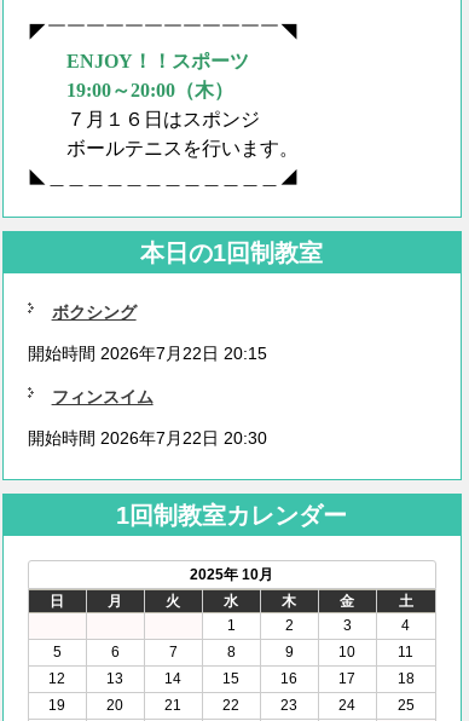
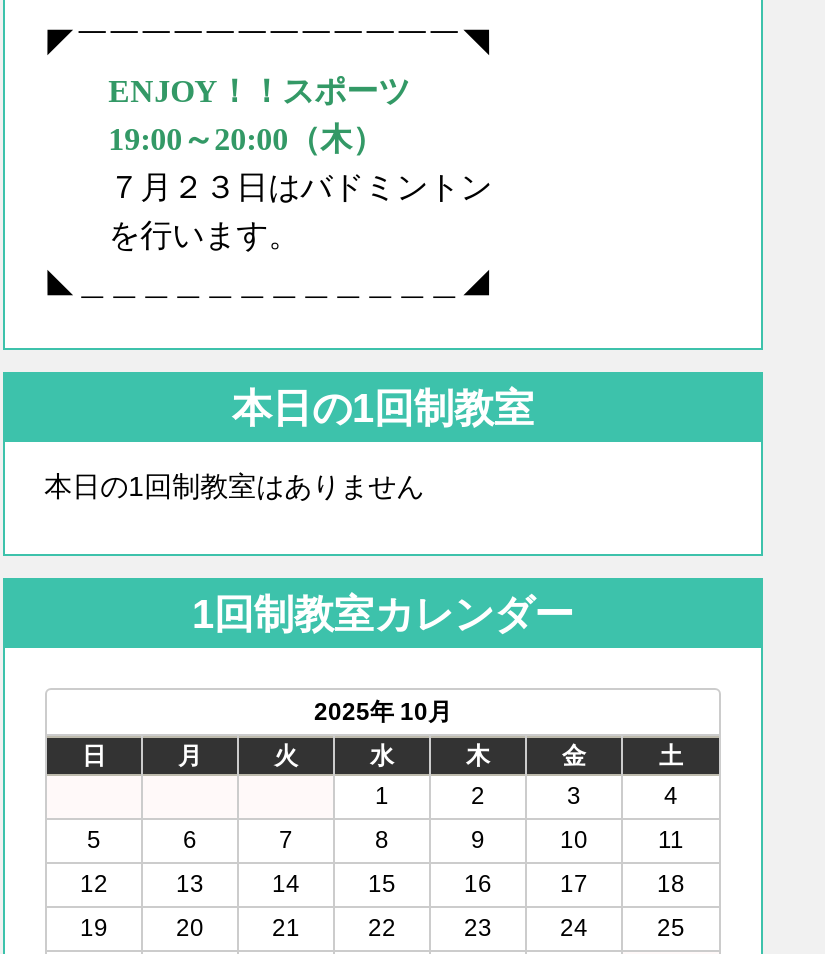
[27,108,298,158] ７月１６日はスポンジ | ボールテニスを行います。 -> [44,169,492,251] ７月２３日はバドミントン | を行います。
[27,302,267,448] ボクシング | 開始時間 2026年7月22日 20:15 | フィンスイム | 開始時間 2026年7月22日 20:30 -> [44,470,424,502] 本日の1回制教室はありません

